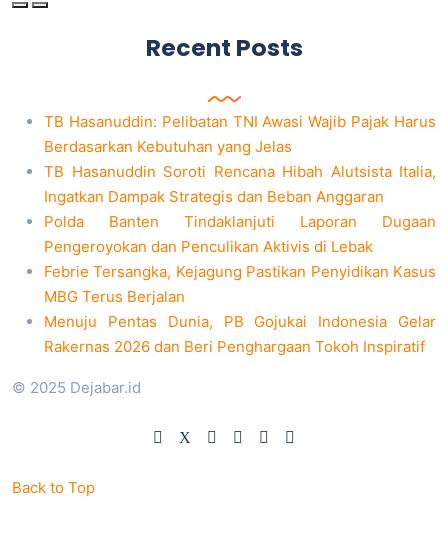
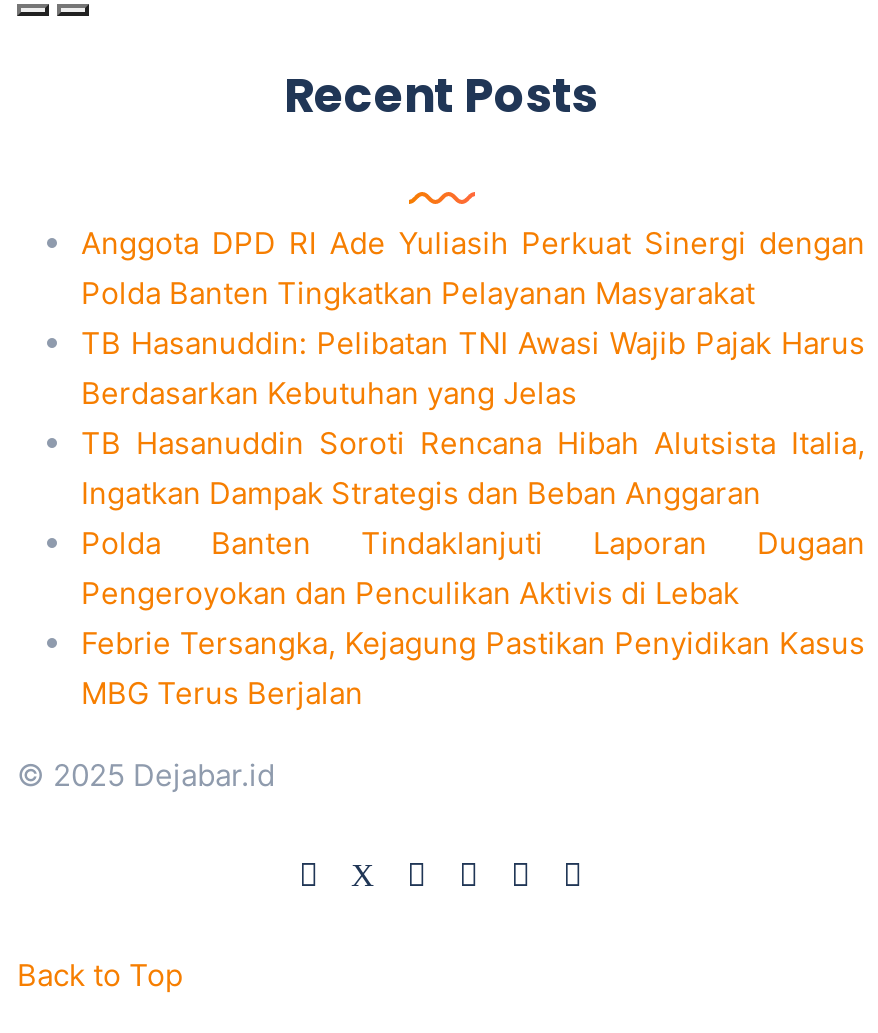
none -> [81,223,865,311] Anggota DPD RI Ade Yuliasih Perkuat Sinergi dengan | Polda Banten Tingkatkan Pelayanan Masyarakat
moved [44,112,436,306] -> [81,323,865,711]: TB Hasanuddin: Pelibatan TNI Awasi Wajib Pajak Harus | Berdasarkan Kebutuhan yang Jelas | TB Hasanuddin Soroti Rencana Hibah Alutsista Italia, | Ingatkan Dampak Strategis dan Beban Anggaran | Polda Banten Tindaklanjuti Laporan Dugaan | Pengeroyokan dan Penculikan Aktivis di Lebak | Febrie Tersangka, Kejagung Pastikan Penyidikan Kasus | MBG Terus Berjalan
[44,312,436,356] Menuju Pentas Dunia, PB Gojukai Indonesia Gelar | Rakernas 2026 dan Beri Penghargaan Tokoh Inspiratif -> none

